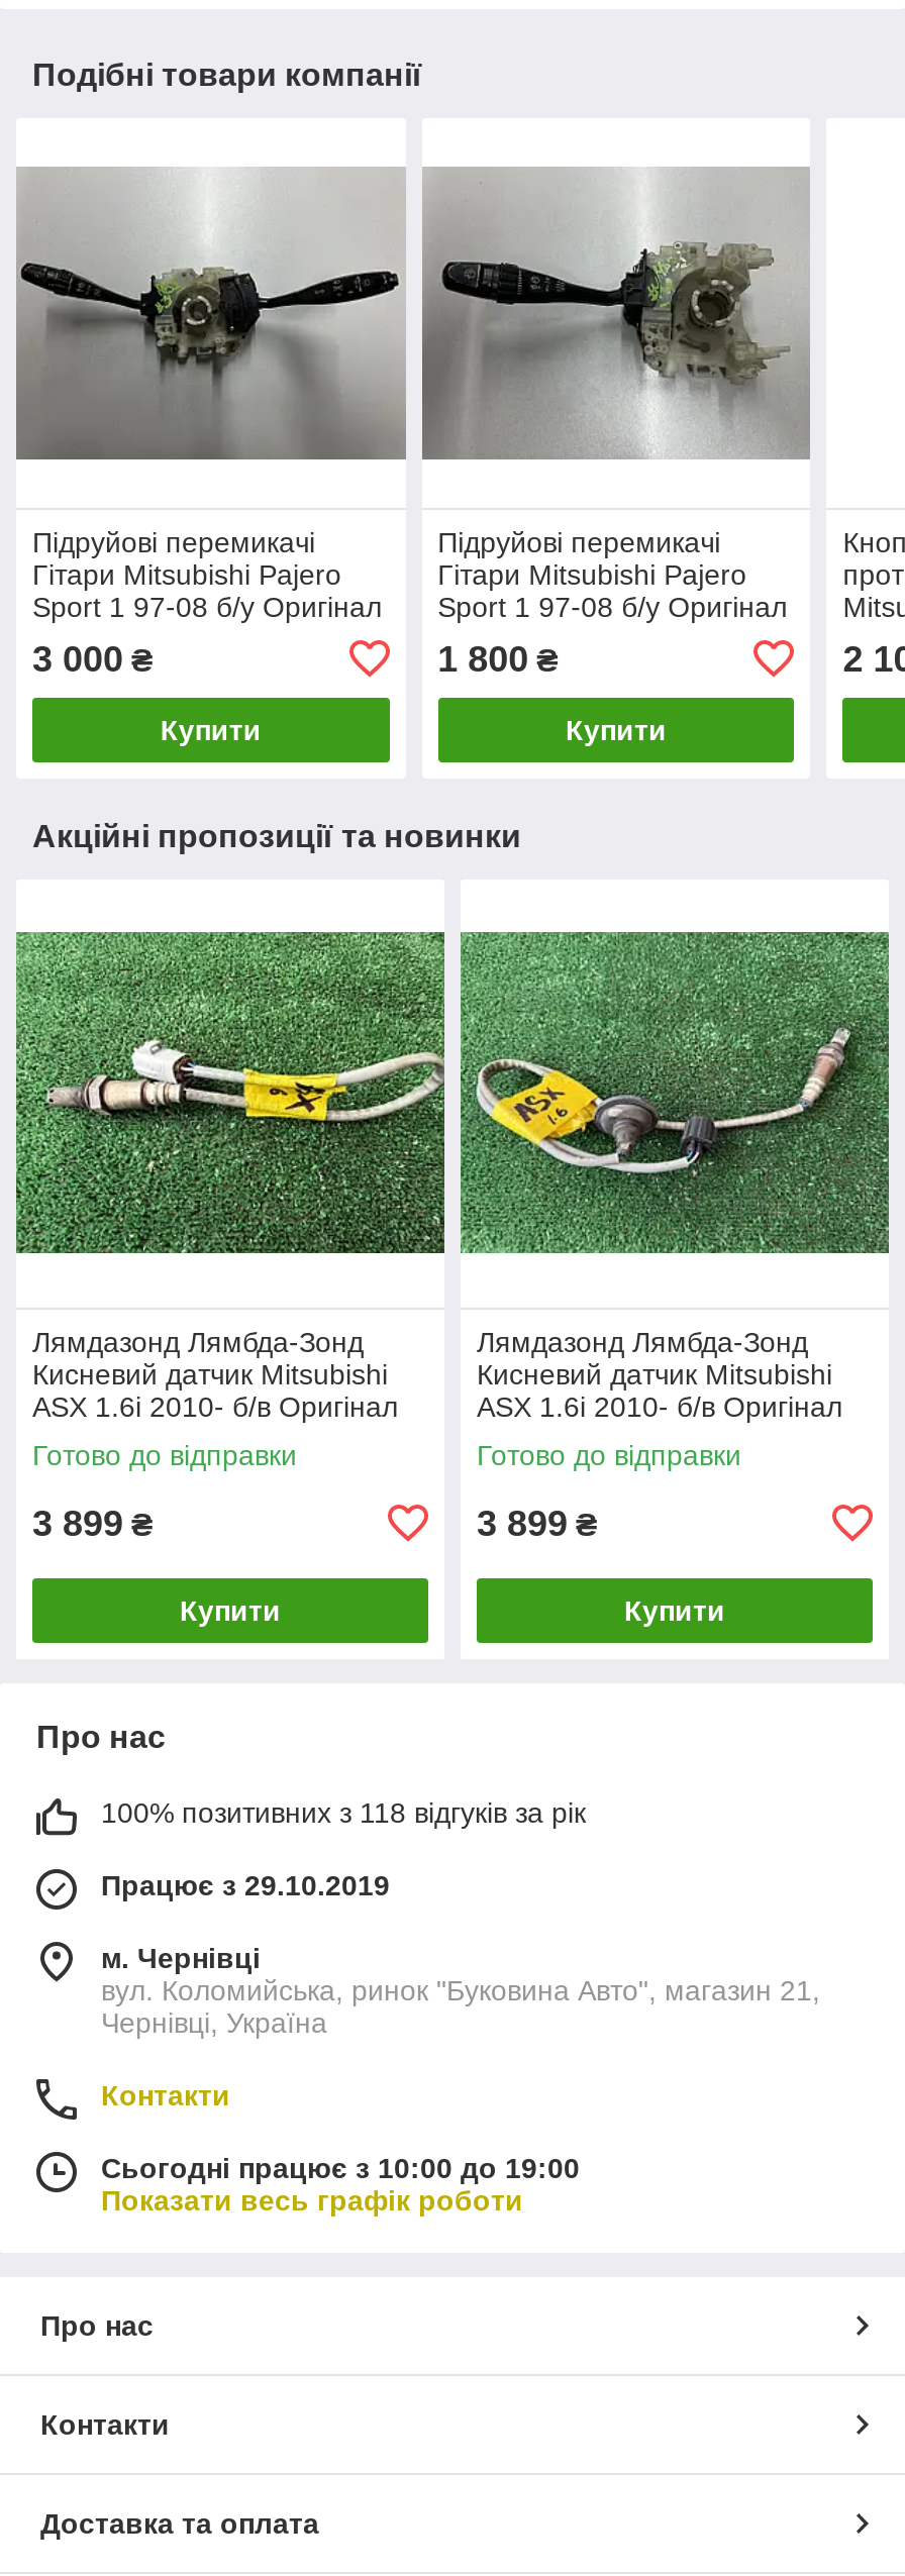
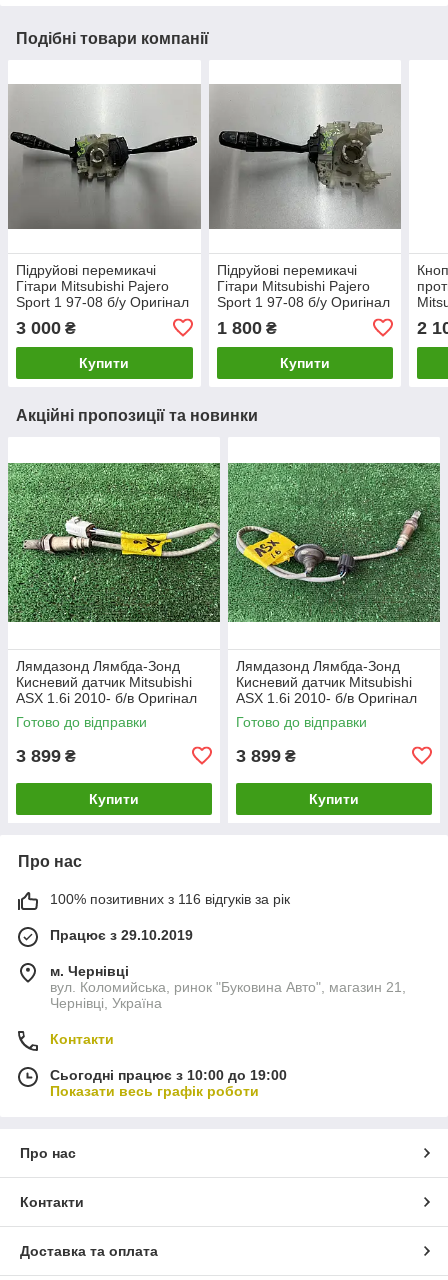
[101,1796,586,1828] 100% позитивних з 118 відгуків за рік -> [50,891,290,907] 100% позитивних з 116 відгуків за рік

